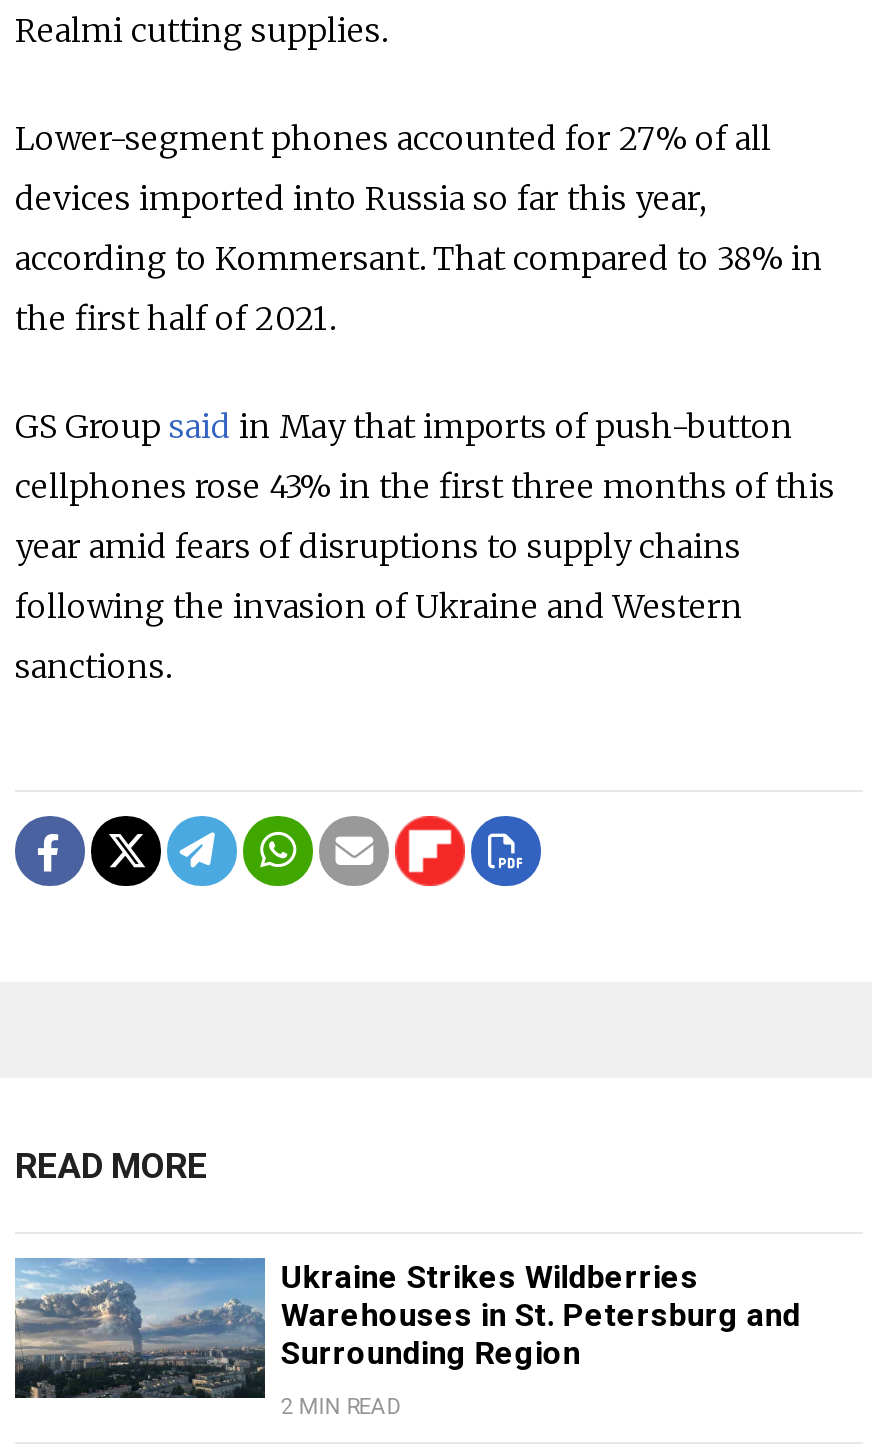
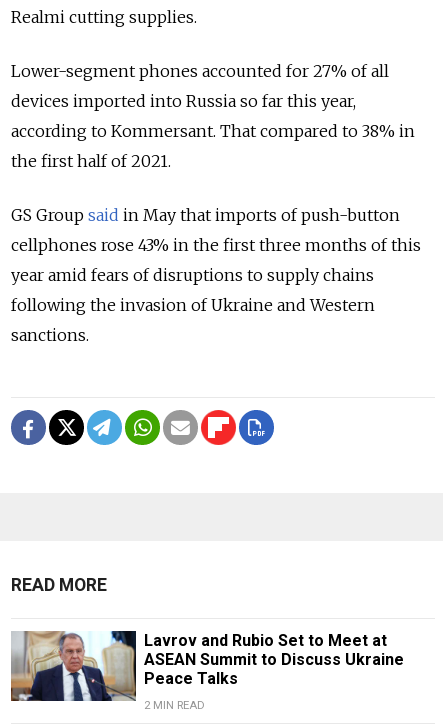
[13,1256,801,1400] [image] | Ukraine Strikes Wildberries | Warehouses in St. Petersburg and | Surrounding Region -> [10,630,404,702] [image] | Lavrov and Rubio Set to Meet at | ASEAN Summit to Discuss Ukraine | Peace Talks

